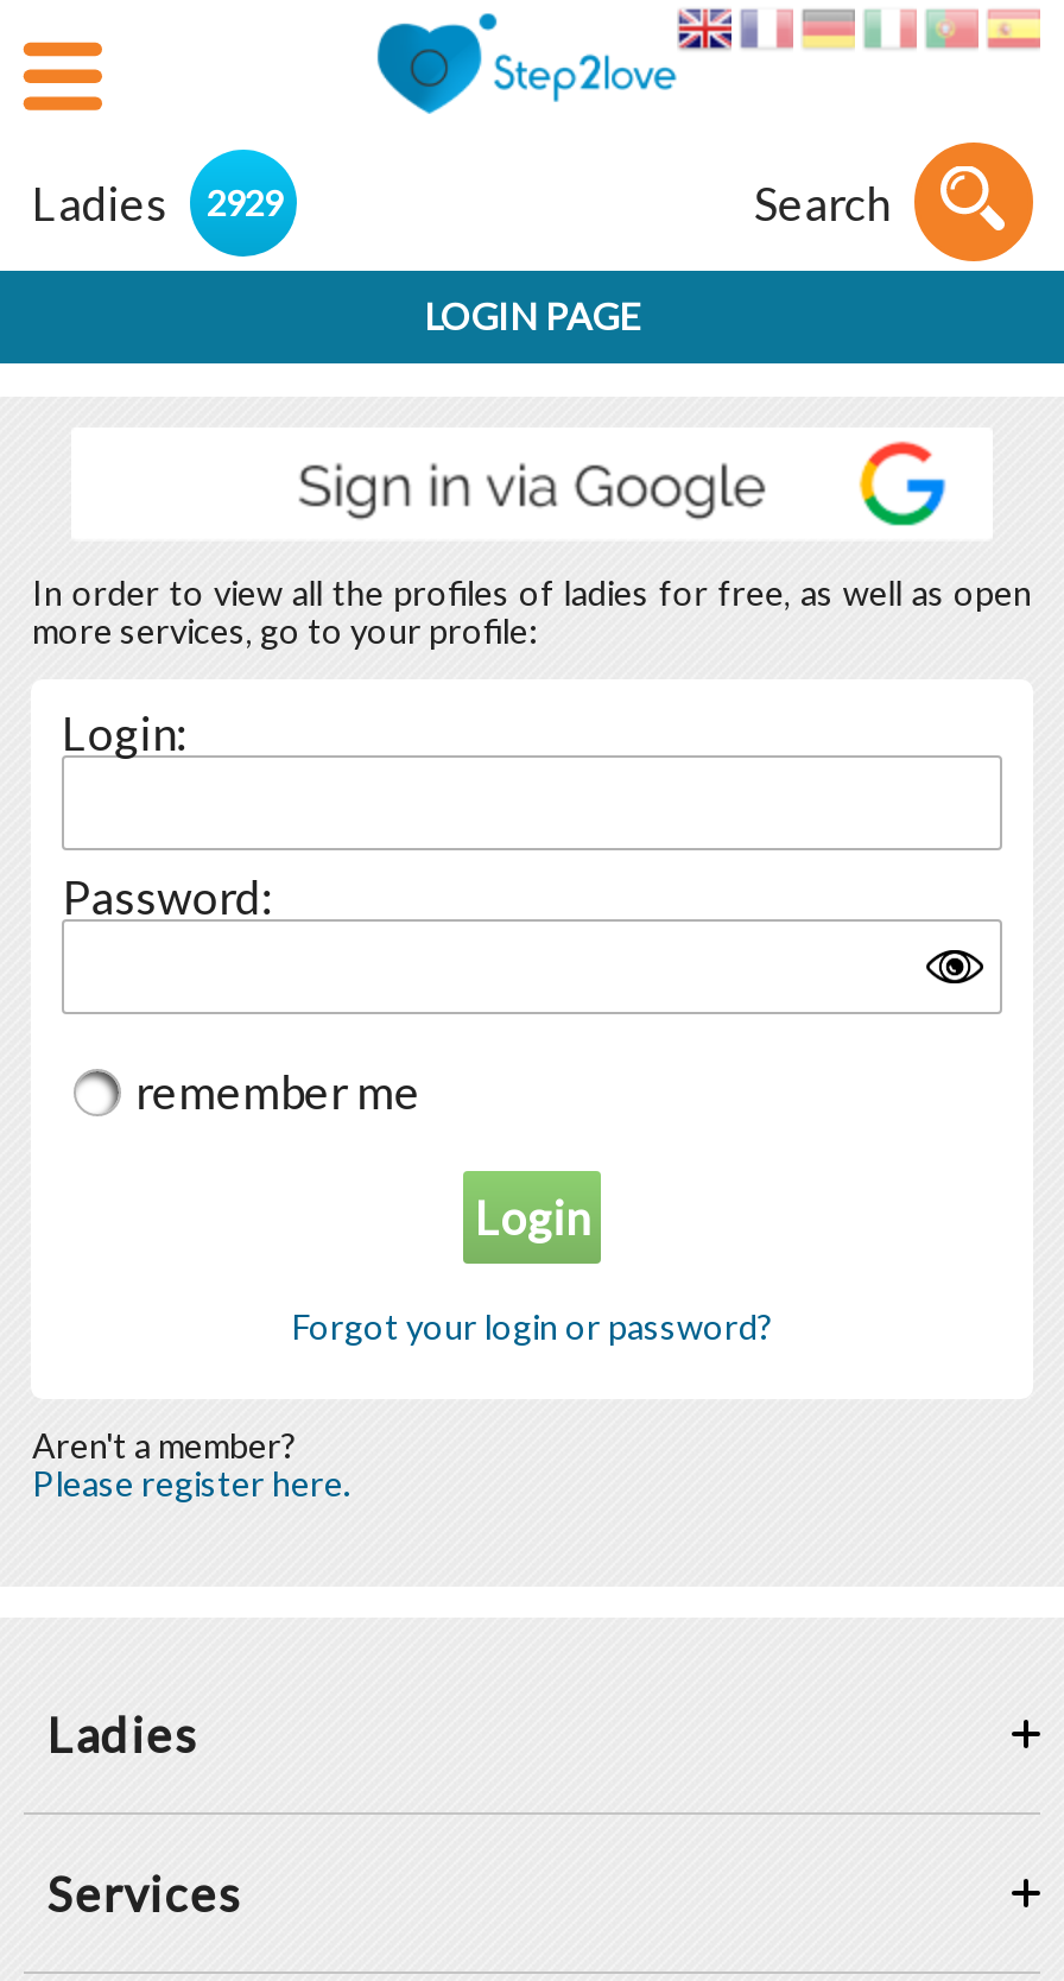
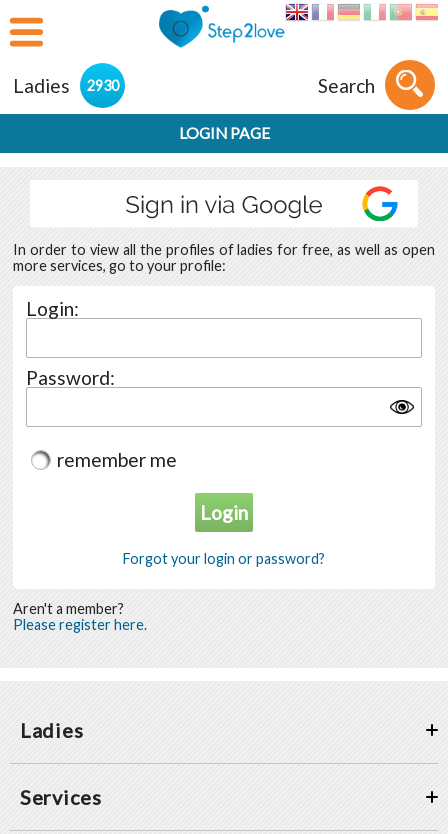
[32,175,282,229] Ladies 2929 -> [13,73,119,96] Ladies 2930

